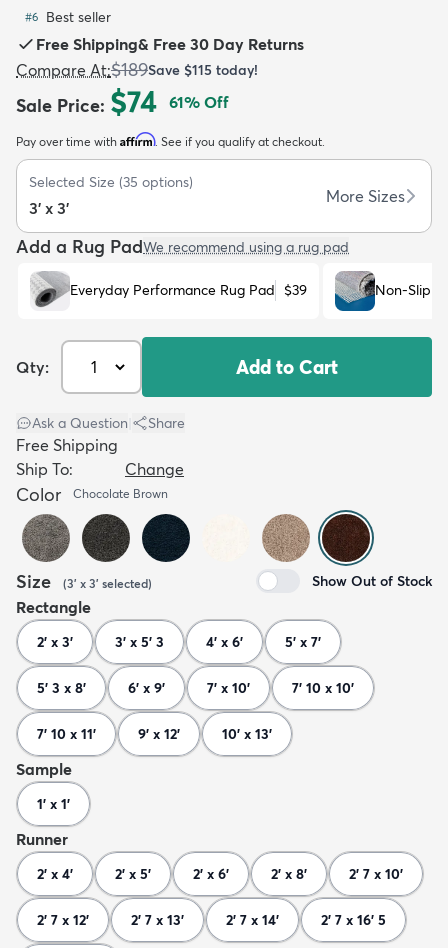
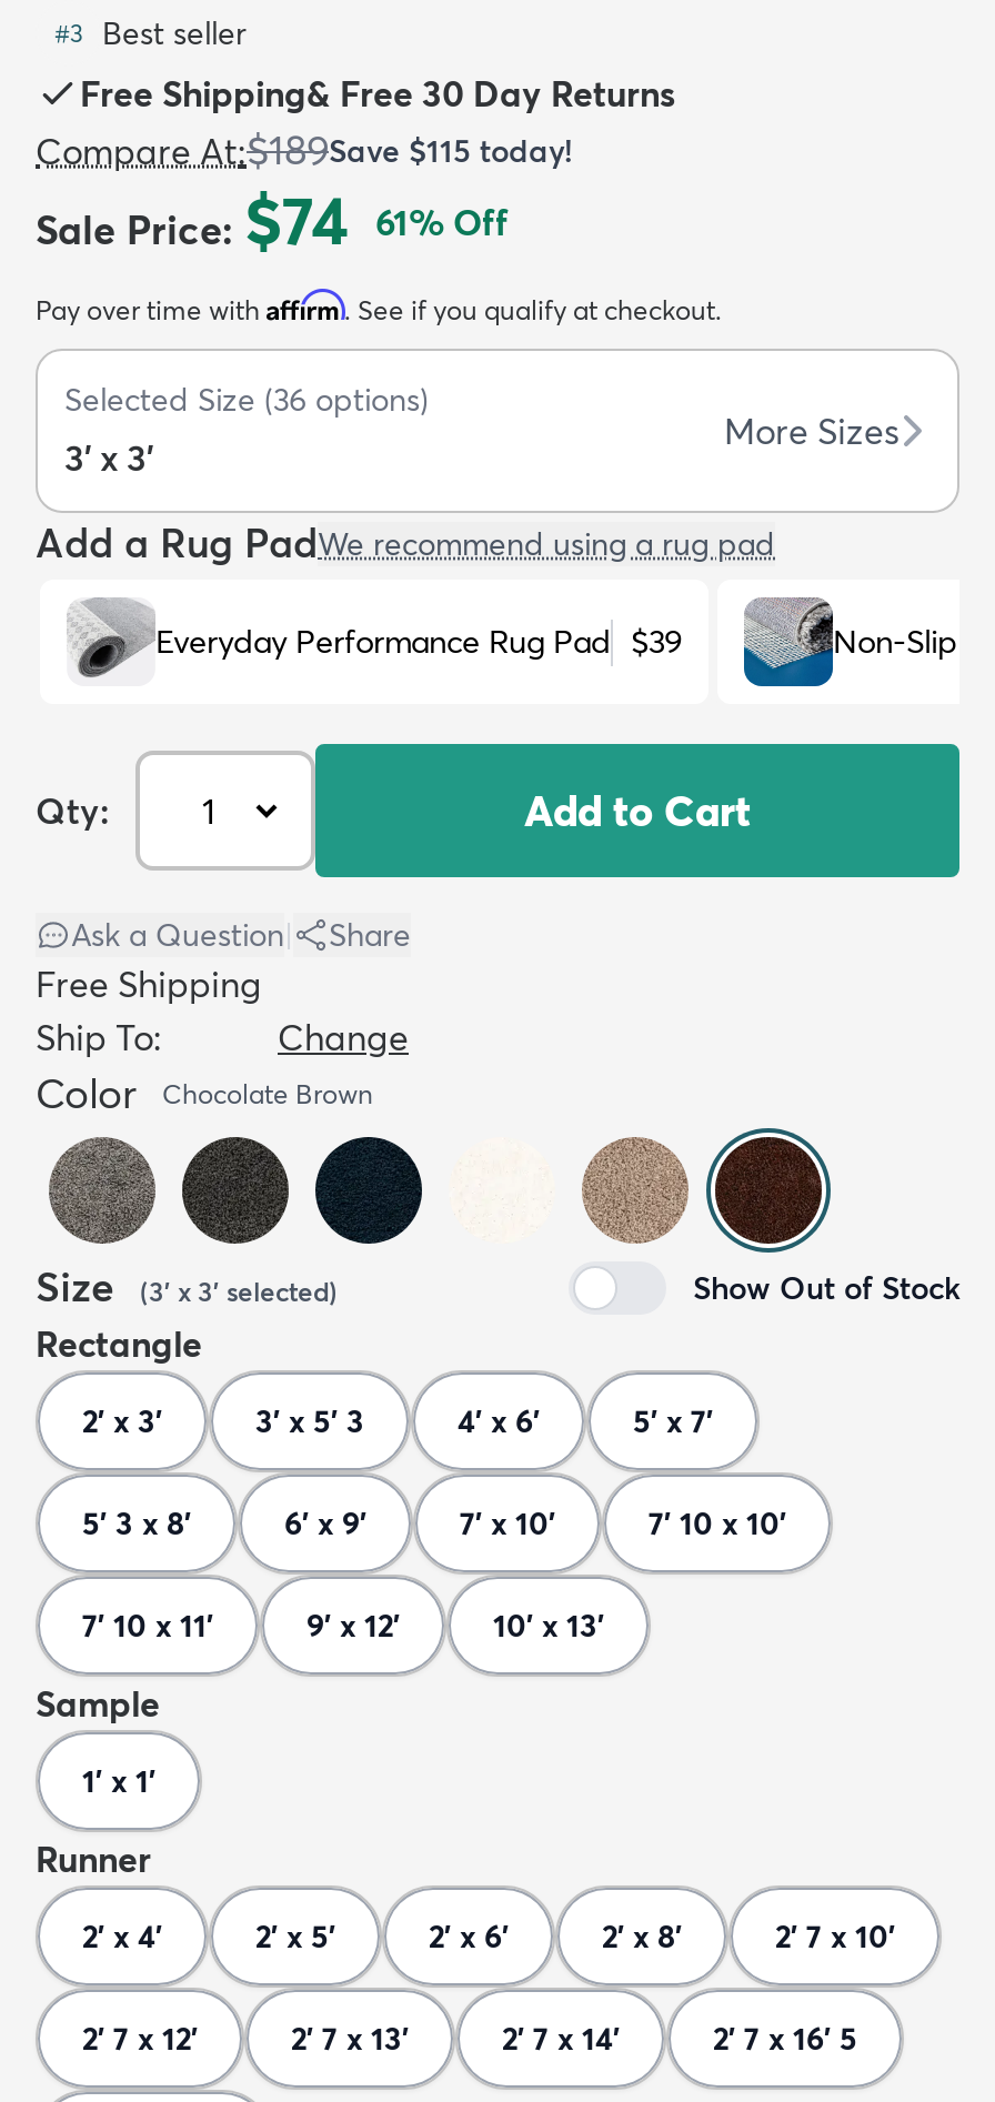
[24,8,111,26] #6 Best seller -> [54,14,247,54] #3 Best seller
[29,173,193,191] Selected Size (35 options) -> [64,380,429,420] Selected Size (36 options)

